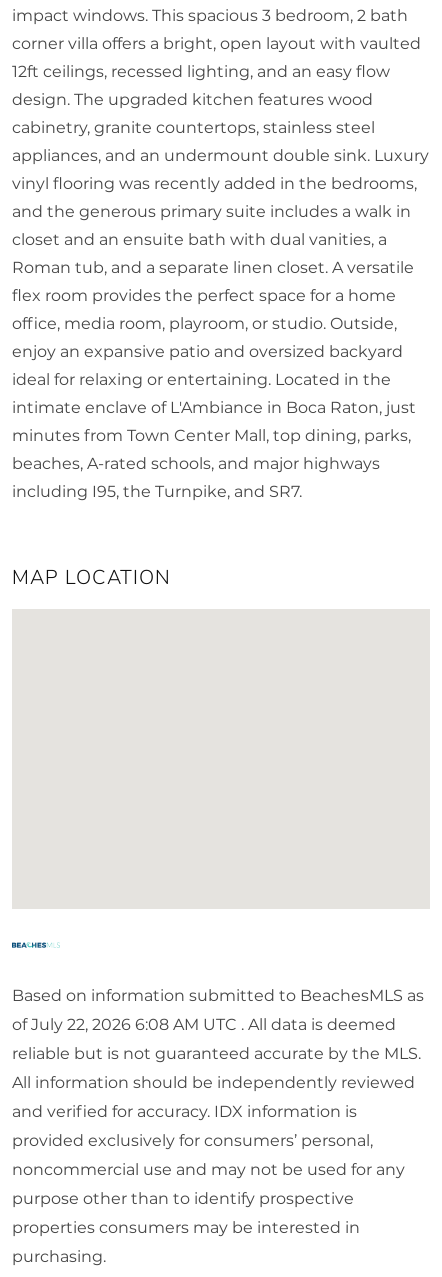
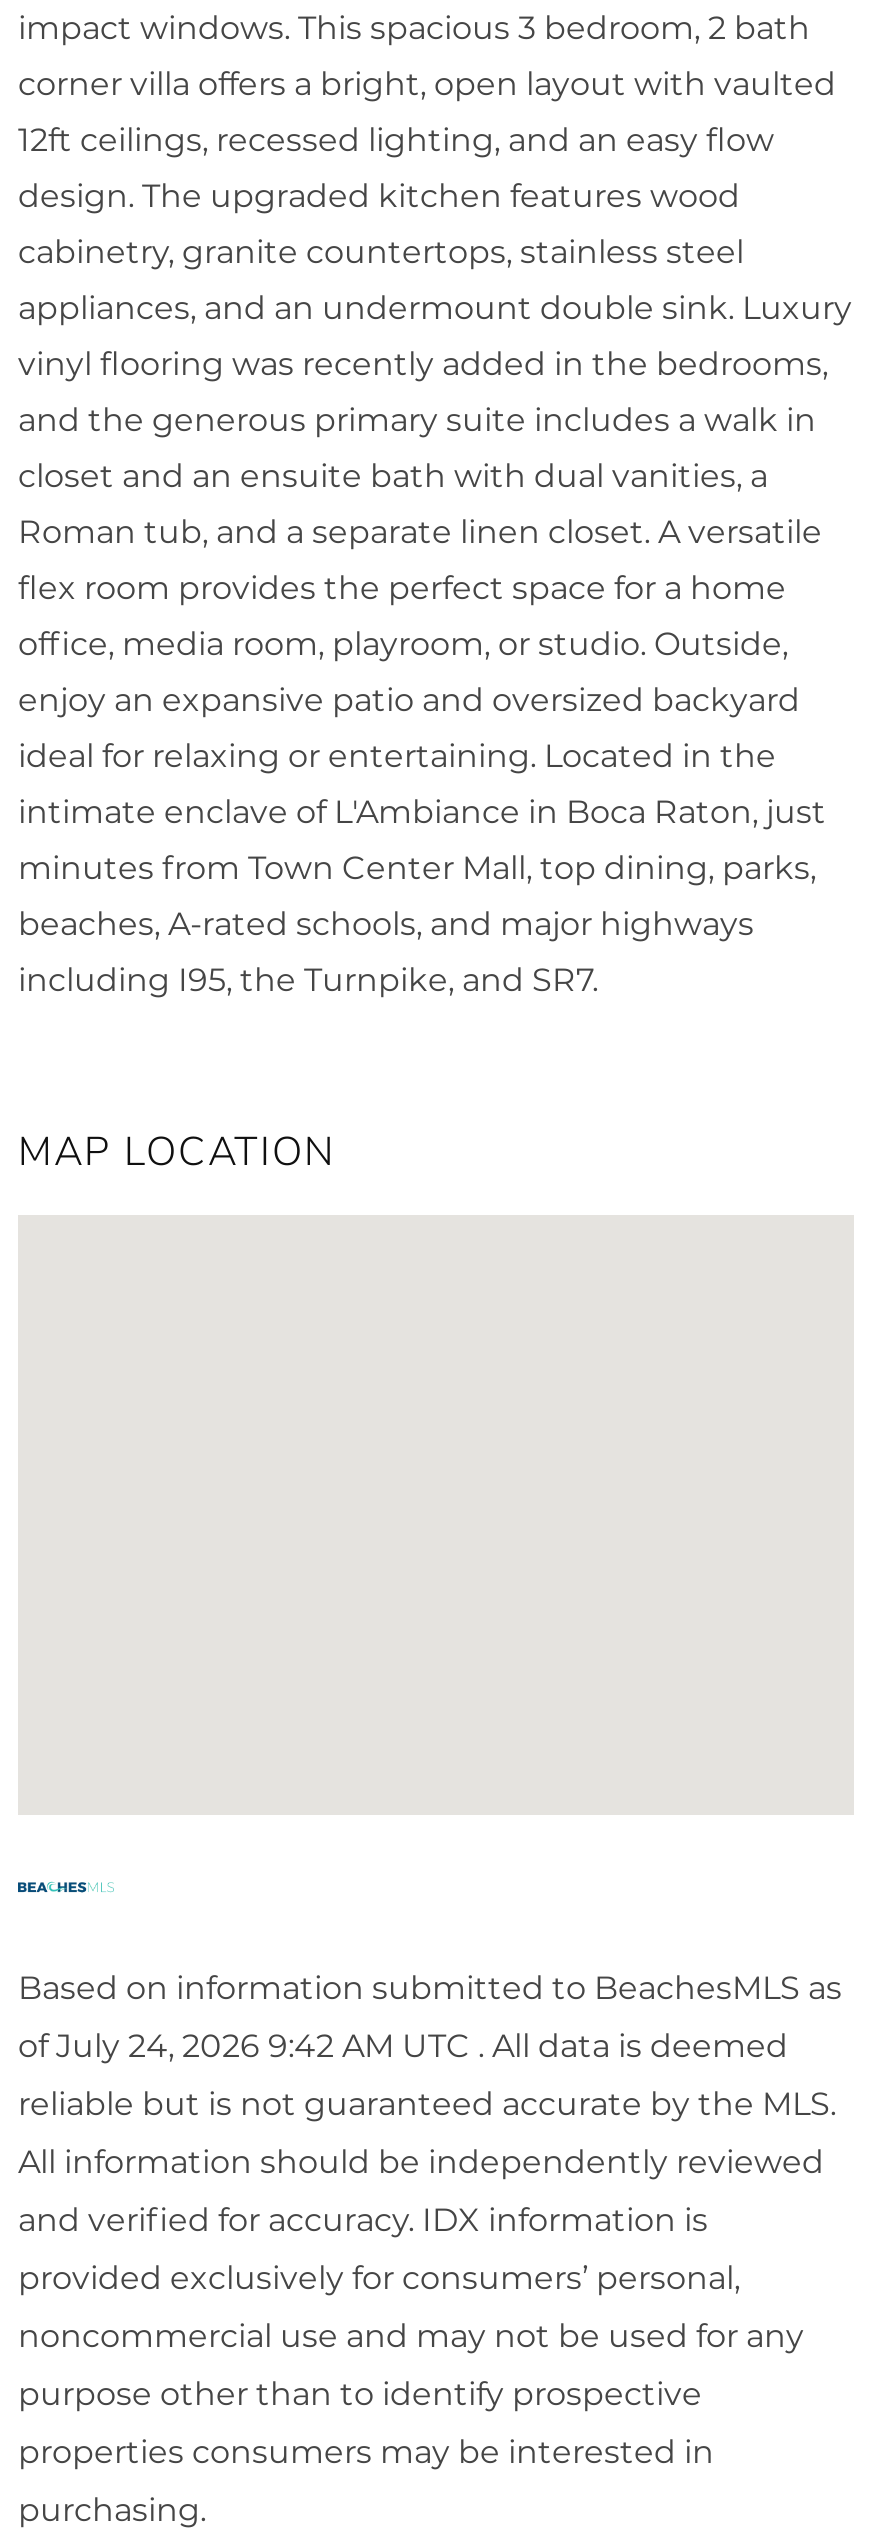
[12,1015,396,1034] of July 22, 2026 6:08 AM UTC . All data is deemed -> [18,2026,788,2064] of July 24, 2026 9:42 AM UTC . All data is deemed

